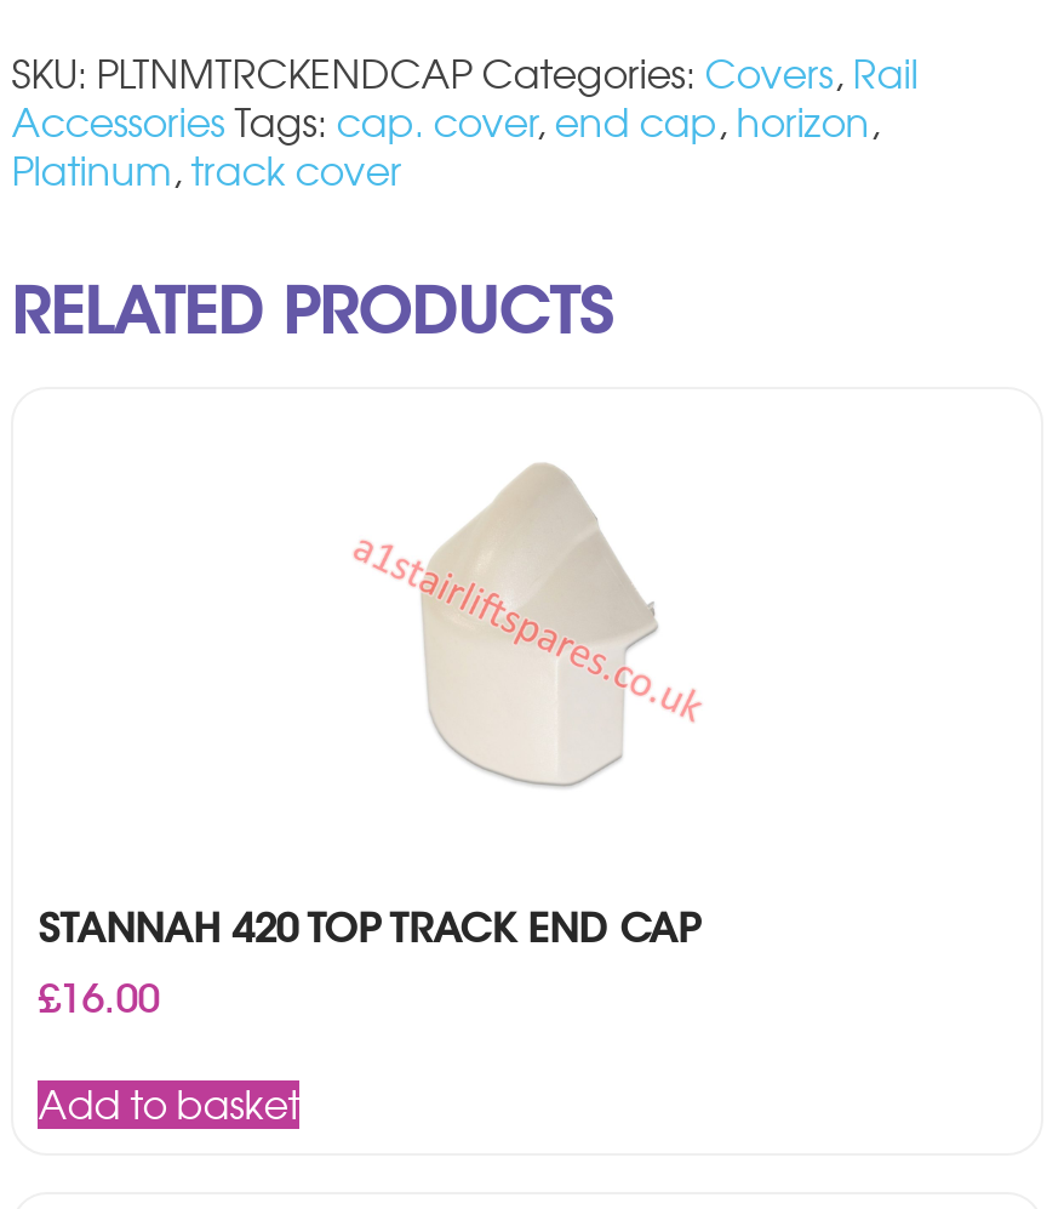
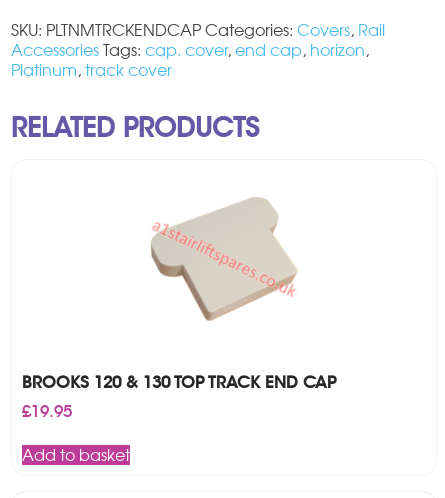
[350,462,704,789] [image] -> [150,191,298,324] [image]
[38,903,700,1024] STANNAH 420 TOP TRACK END CAP | £16.00 -> [22,372,336,422] BROOKS 120 & 130 TOP TRACK END CAP | £19.95

